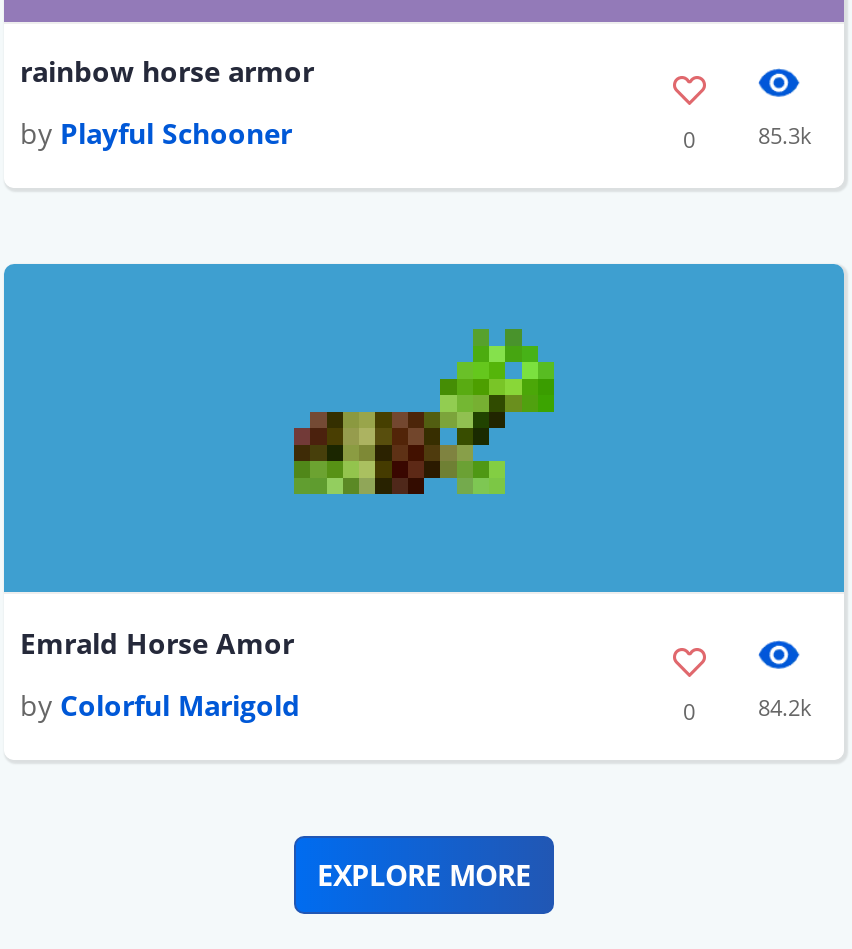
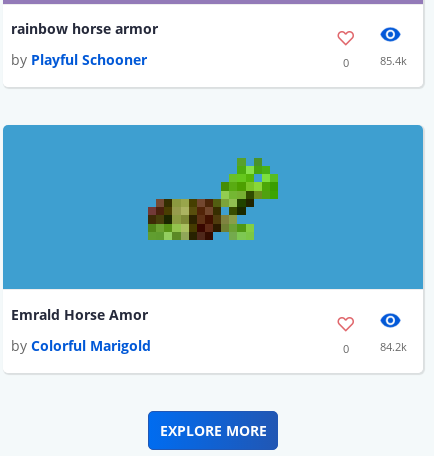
[758,120,812,150] 85.3k -> [380,53,407,68] 85.4k

